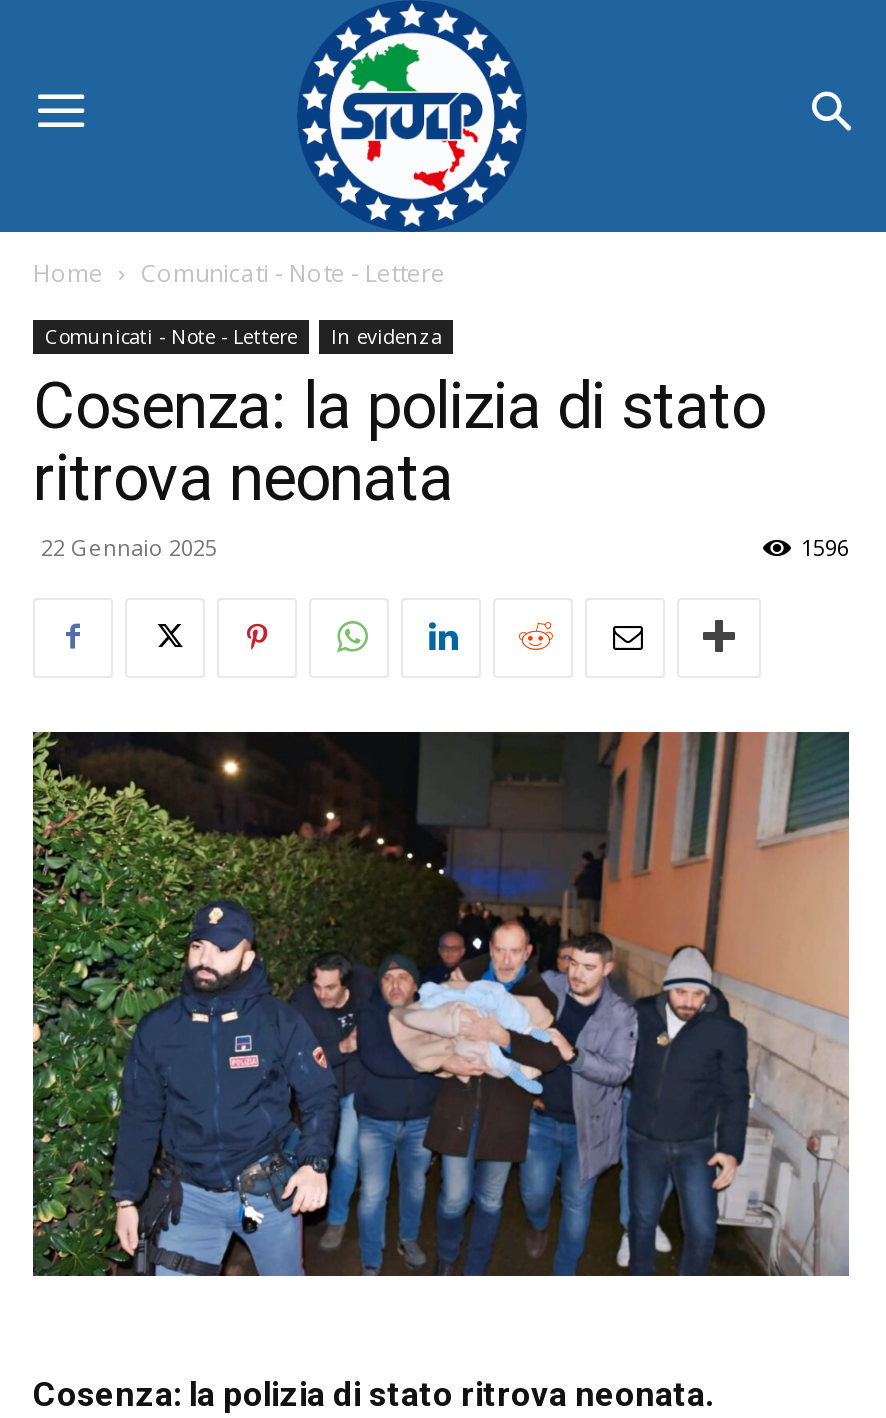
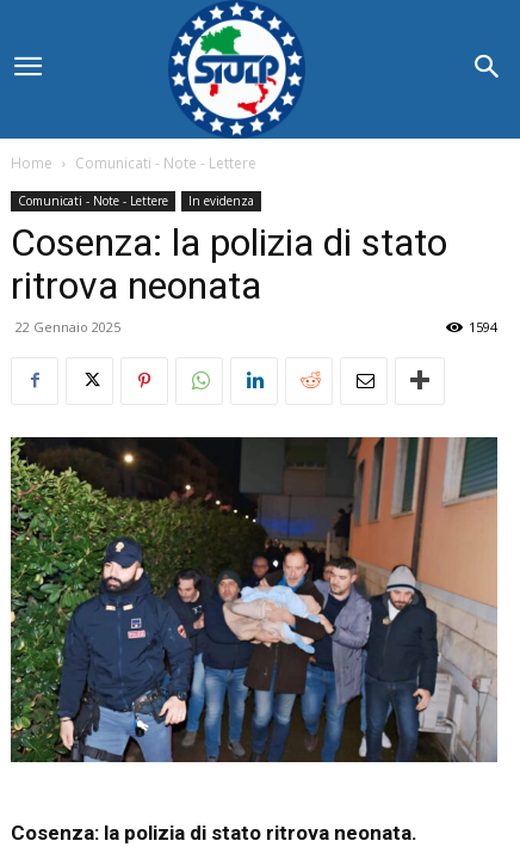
[801,532,849,562] 1596 -> [469,318,497,335] 1594

